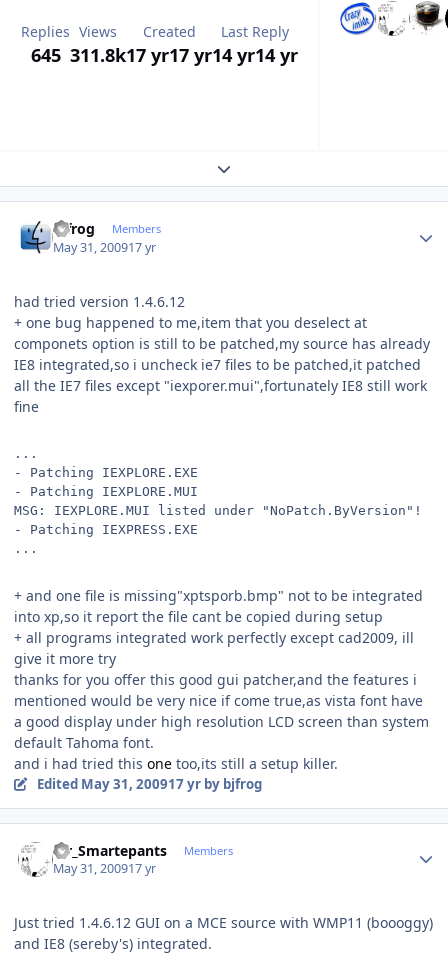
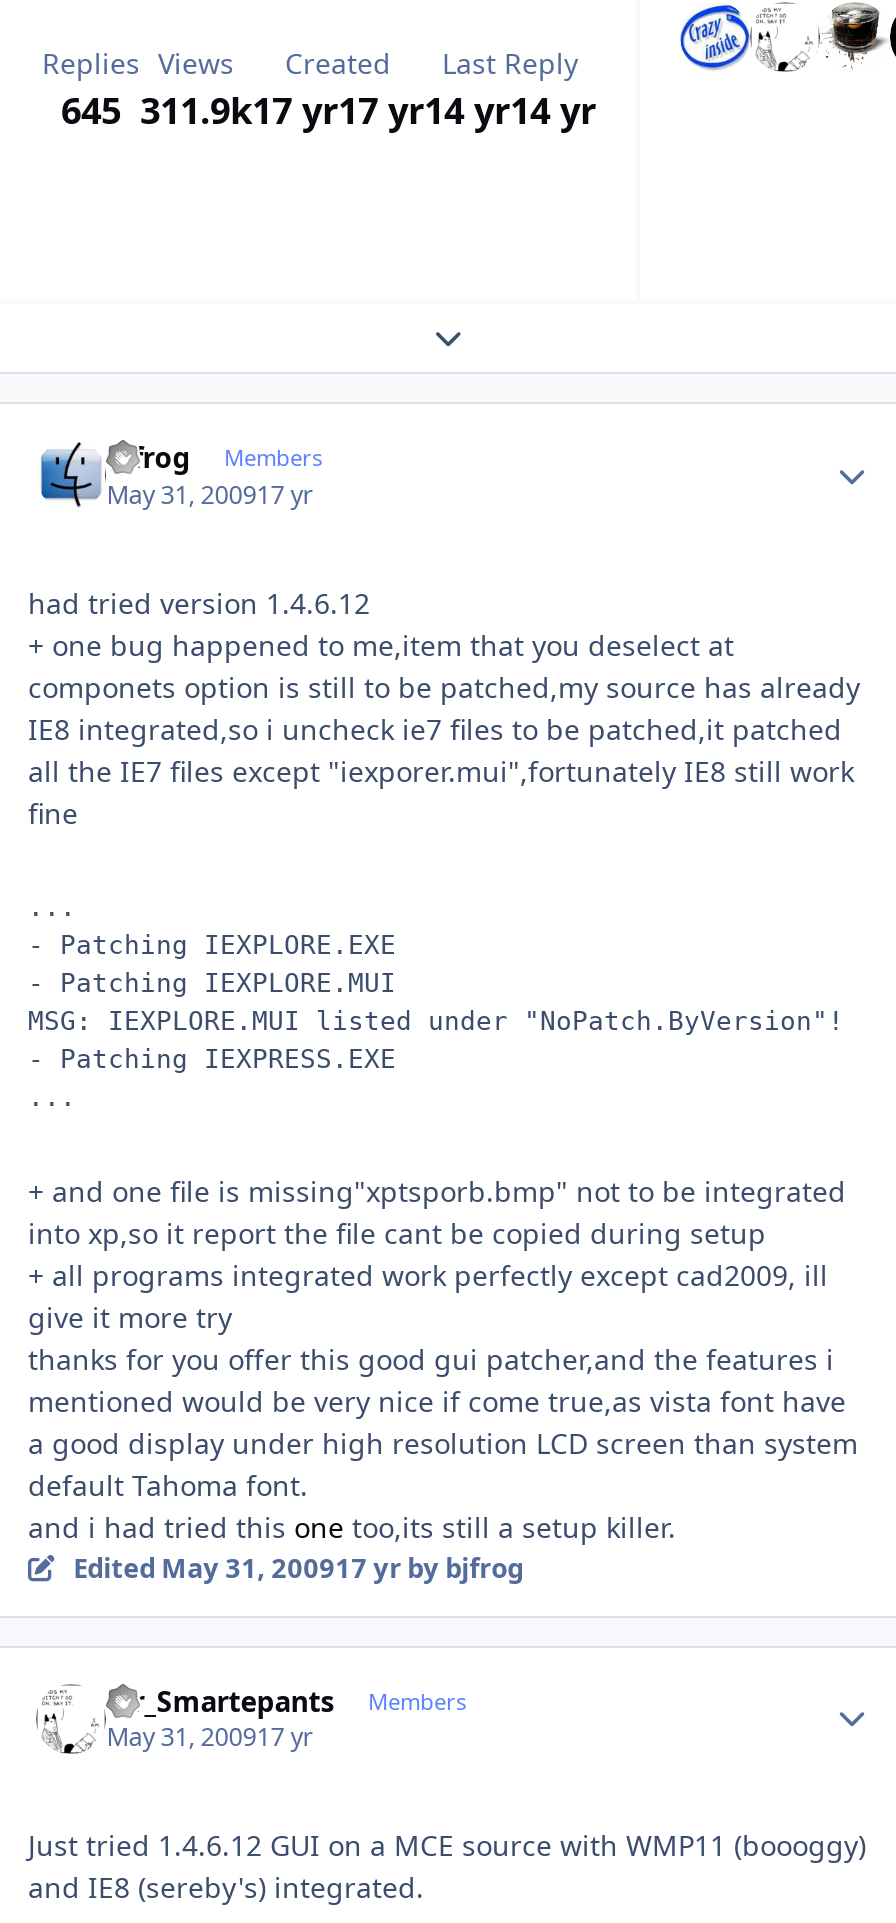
[30,43,298,67] 645 311.8k 17 yr17 yr 14 yr14 yr -> [61,85,596,133] 645 311.9k 17 yr17 yr 14 yr14 yr

